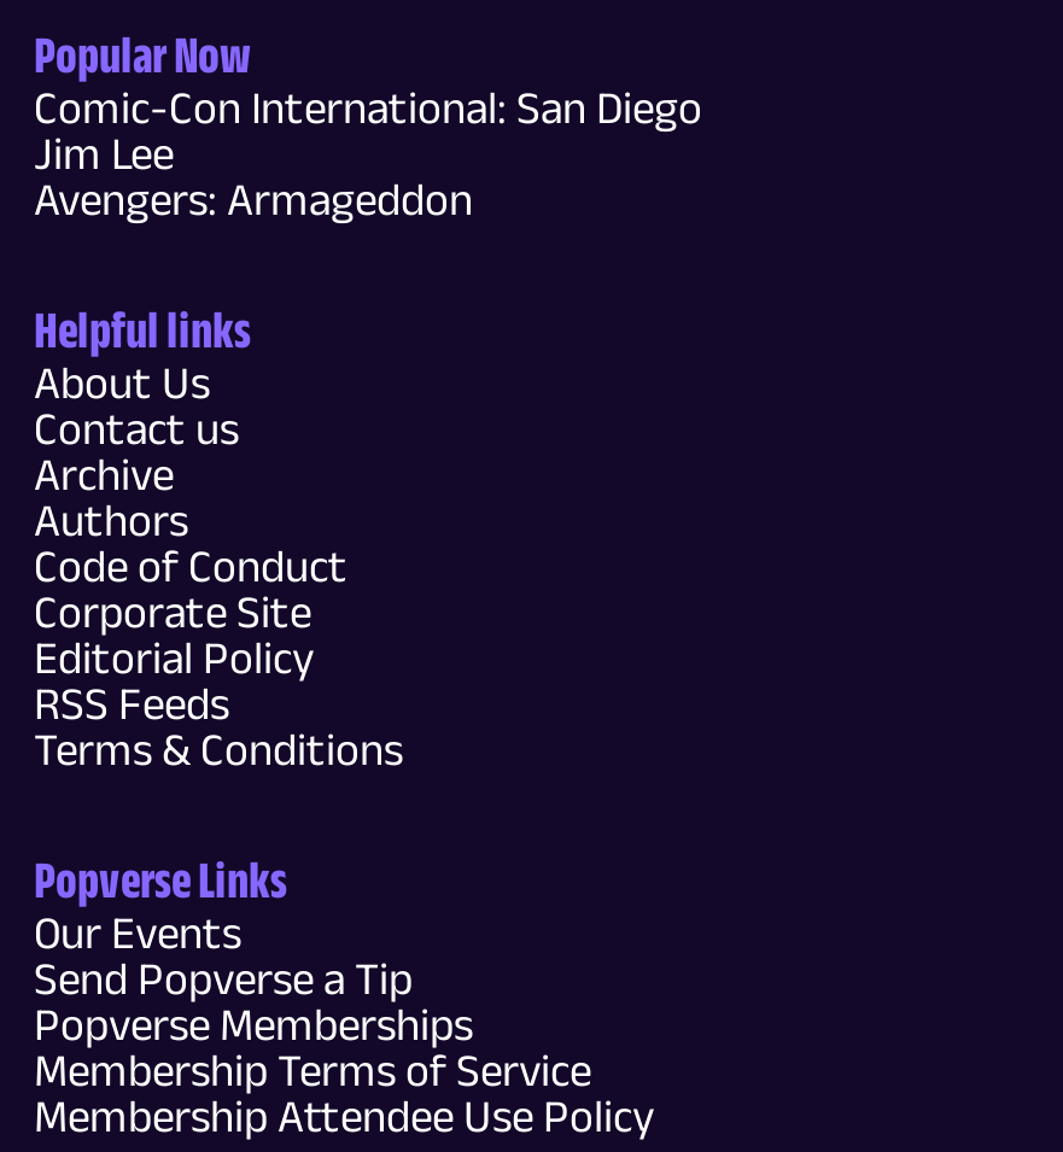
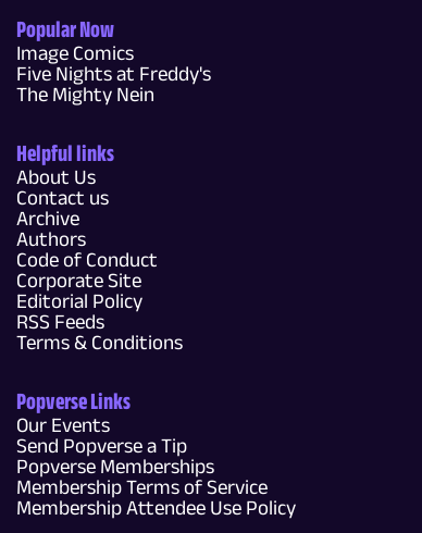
[34,82,702,224] Comic-Con International: San Diego | Jim Lee | Avengers: Armageddon -> [16,41,211,105] Image Comics | Five Nights at Freddy's | The Mighty Nein

